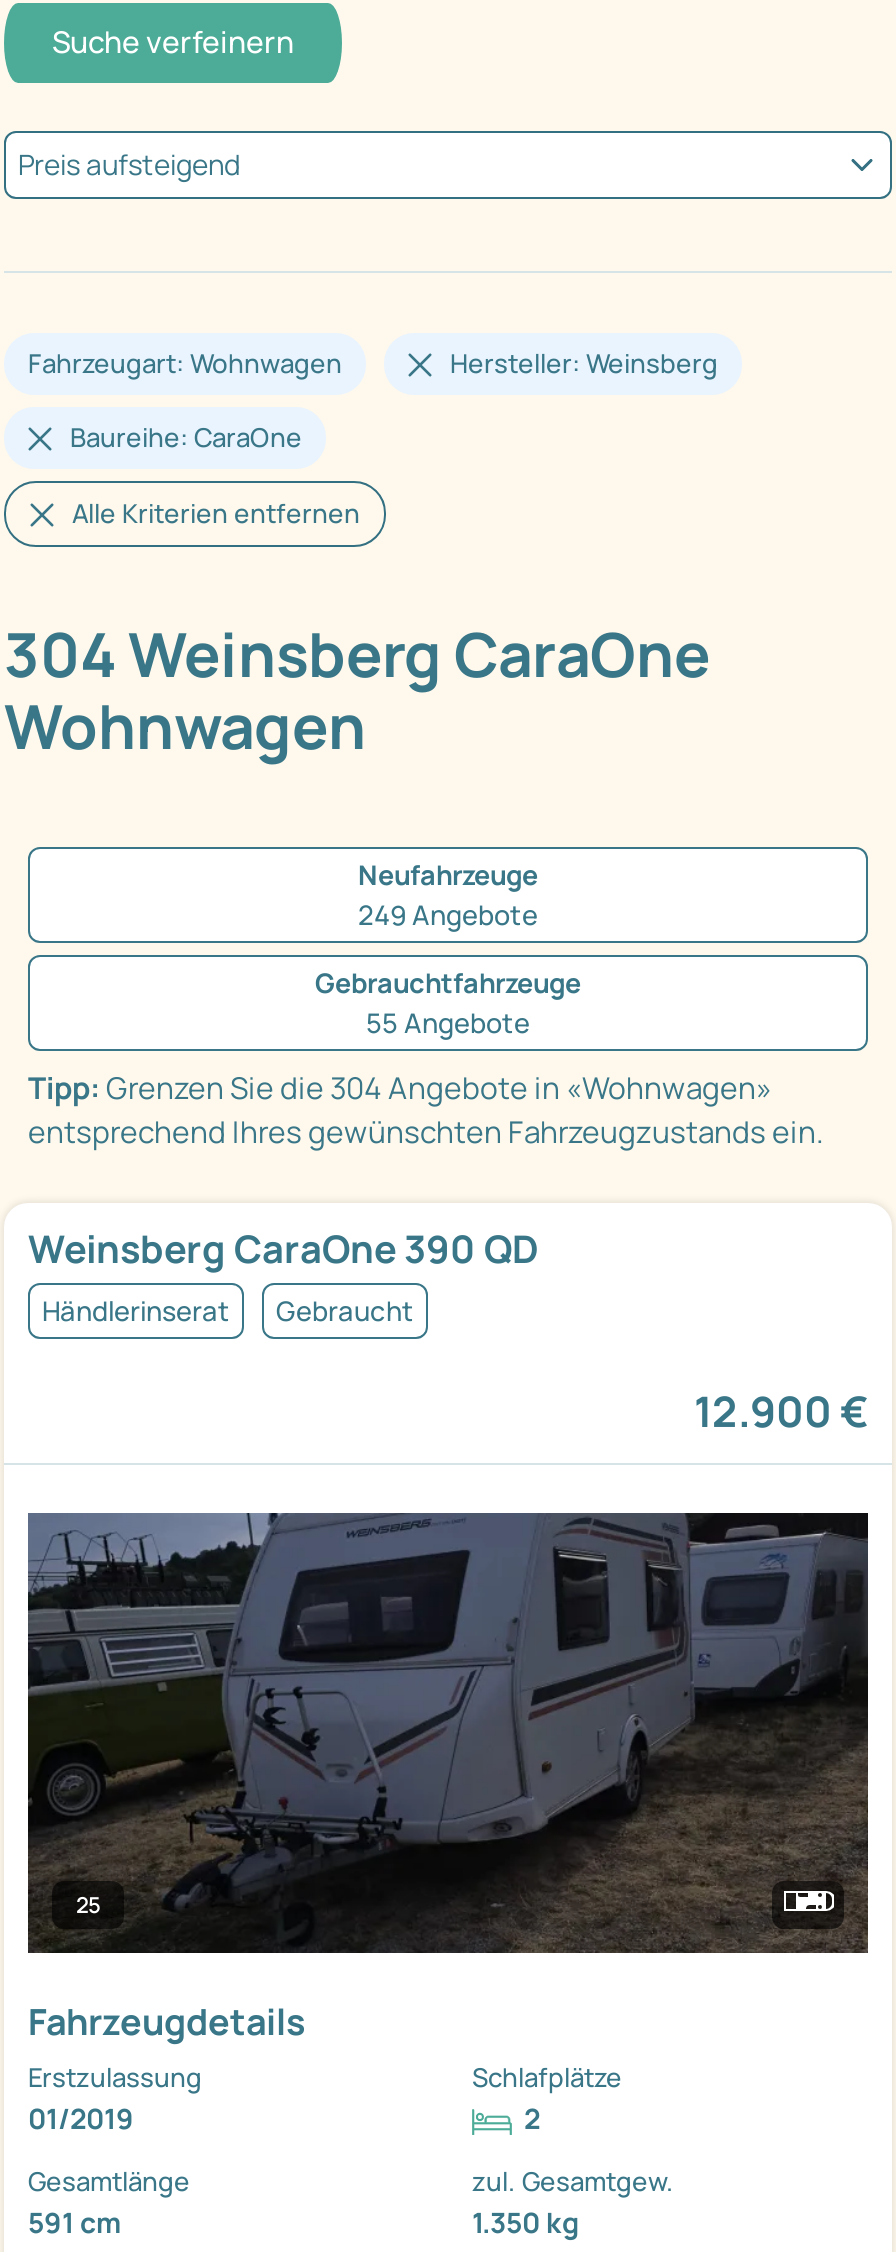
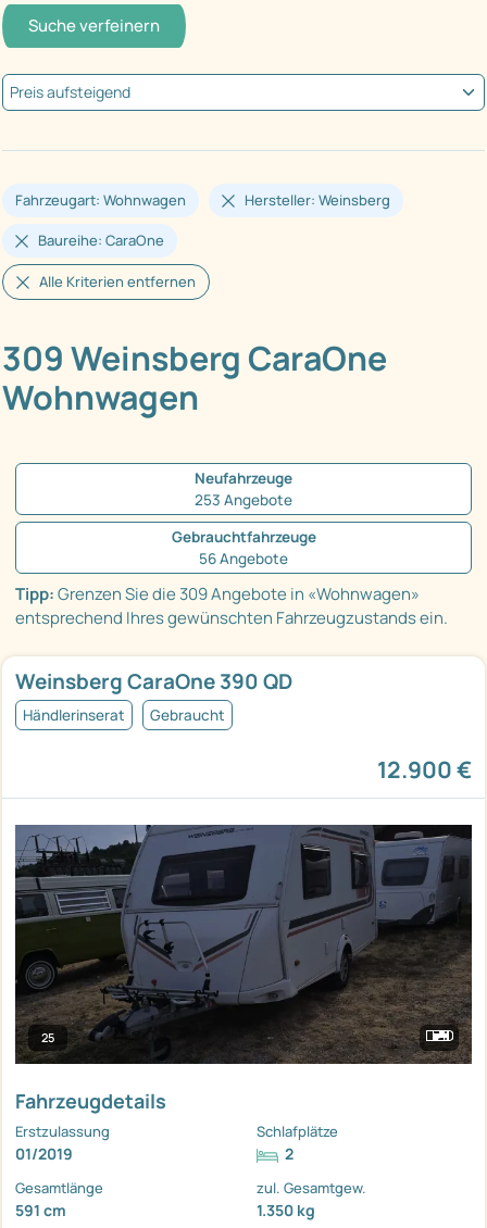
[4,613,710,695] 304 Weinsberg CaraOne -> [2,336,387,380] 309 Weinsberg CaraOne
[358,897,538,933] 249 Angebote -> [195,490,292,510] 253 Angebote
[366,1005,530,1041] 55 Angebote -> [199,549,288,568] 56 Angebote
[28,1067,772,1109] Tipp: Grenzen Sie die 304 Angebote in «Wohnwagen» -> [15,583,420,605] Tipp: Grenzen Sie die 309 Angebote in «Wohnwagen»

